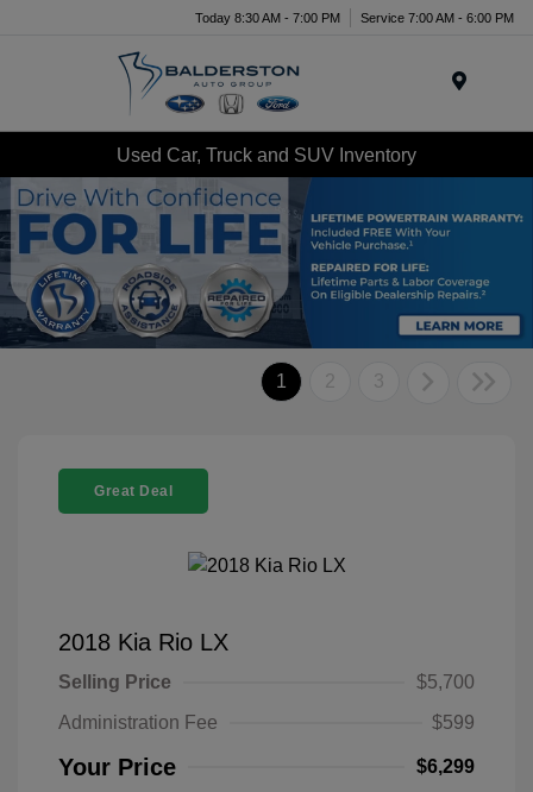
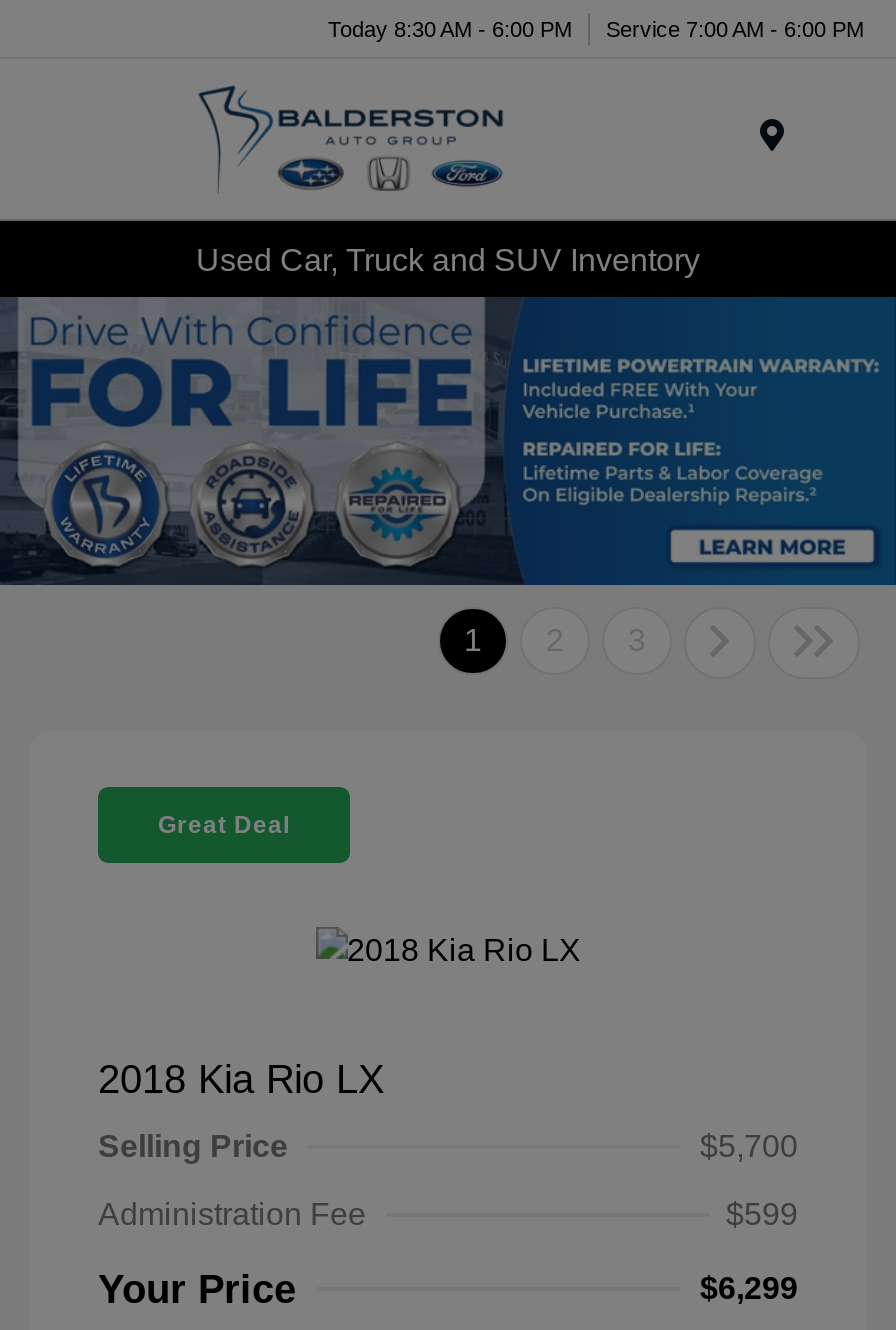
[195,10,514,24] Today 8:30 AM - 7:00 PM Service 7:00 AM - 6:00 PM -> [328,16,864,40] Today 8:30 AM - 6:00 PM Service 7:00 AM - 6:00 PM

